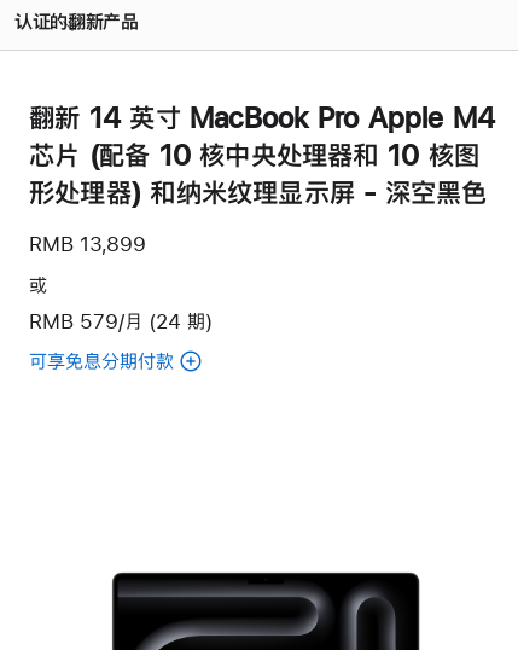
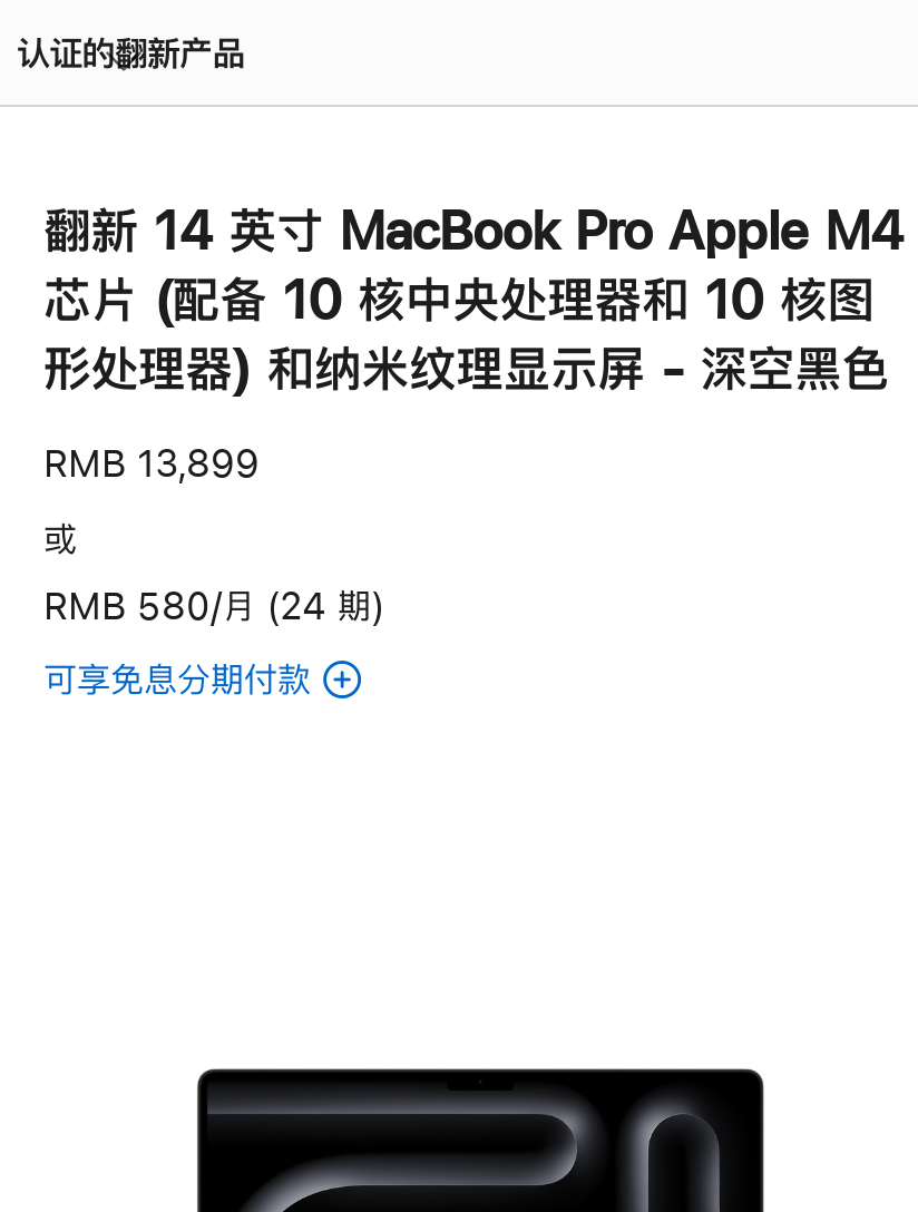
[29,311,213,331] RMB 579/月 (24 期) -> [43,586,384,624] RMB 580/月 (24 期)

